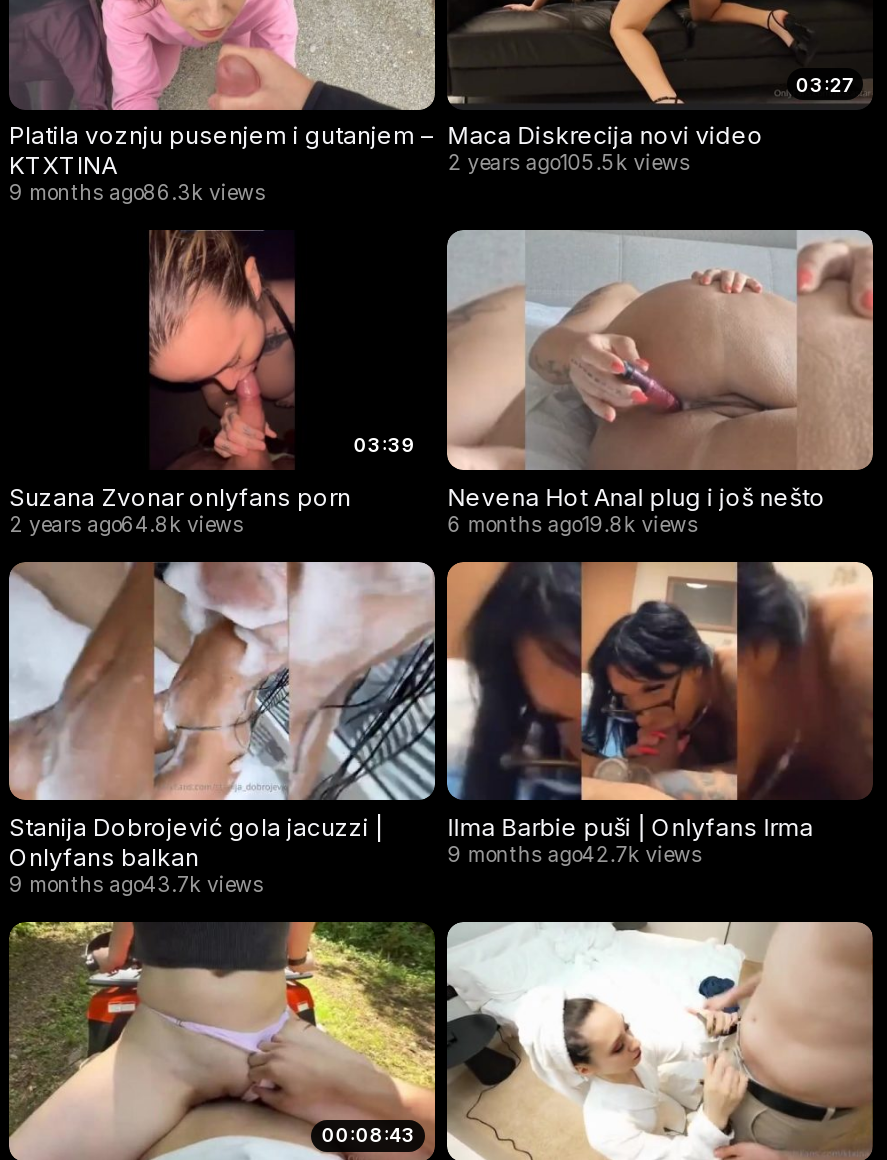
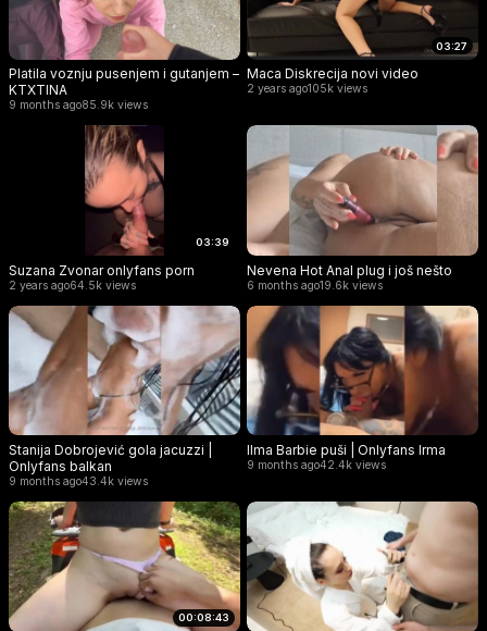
[447,151,689,177] 2 years ago105.5k views -> [247,82,368,96] 2 years ago105k views
[9,181,265,207] 9 months ago86.3k views -> [9,98,148,112] 9 months ago85.9k views
[9,511,243,537] 2 years ago64.8k views -> [9,278,136,292] 2 years ago64.5k views
[447,511,697,537] 6 months ago19.8k views -> [247,278,383,292] 6 months ago19.6k views
[447,842,701,868] 9 months ago42.7k views -> [247,458,386,472] 9 months ago42.4k views
[9,872,263,898] 9 months ago43.7k views -> [9,474,148,488] 9 months ago43.4k views

